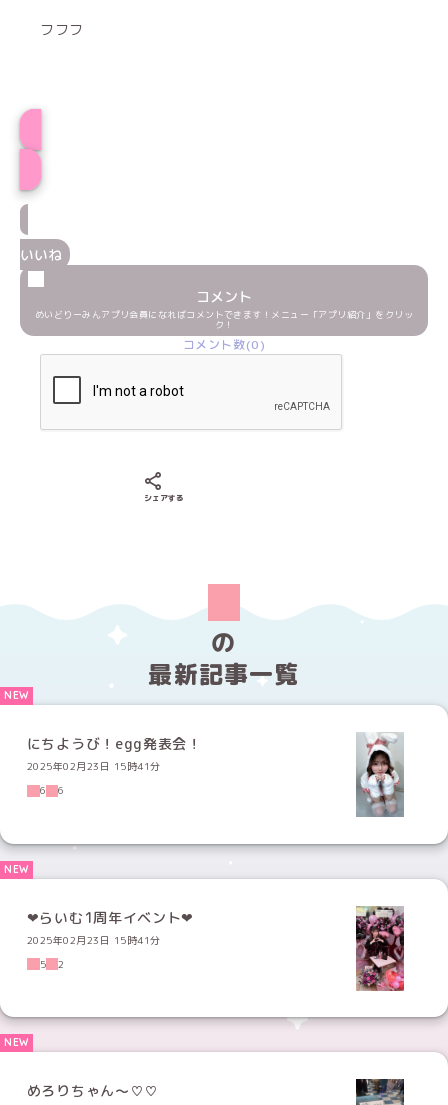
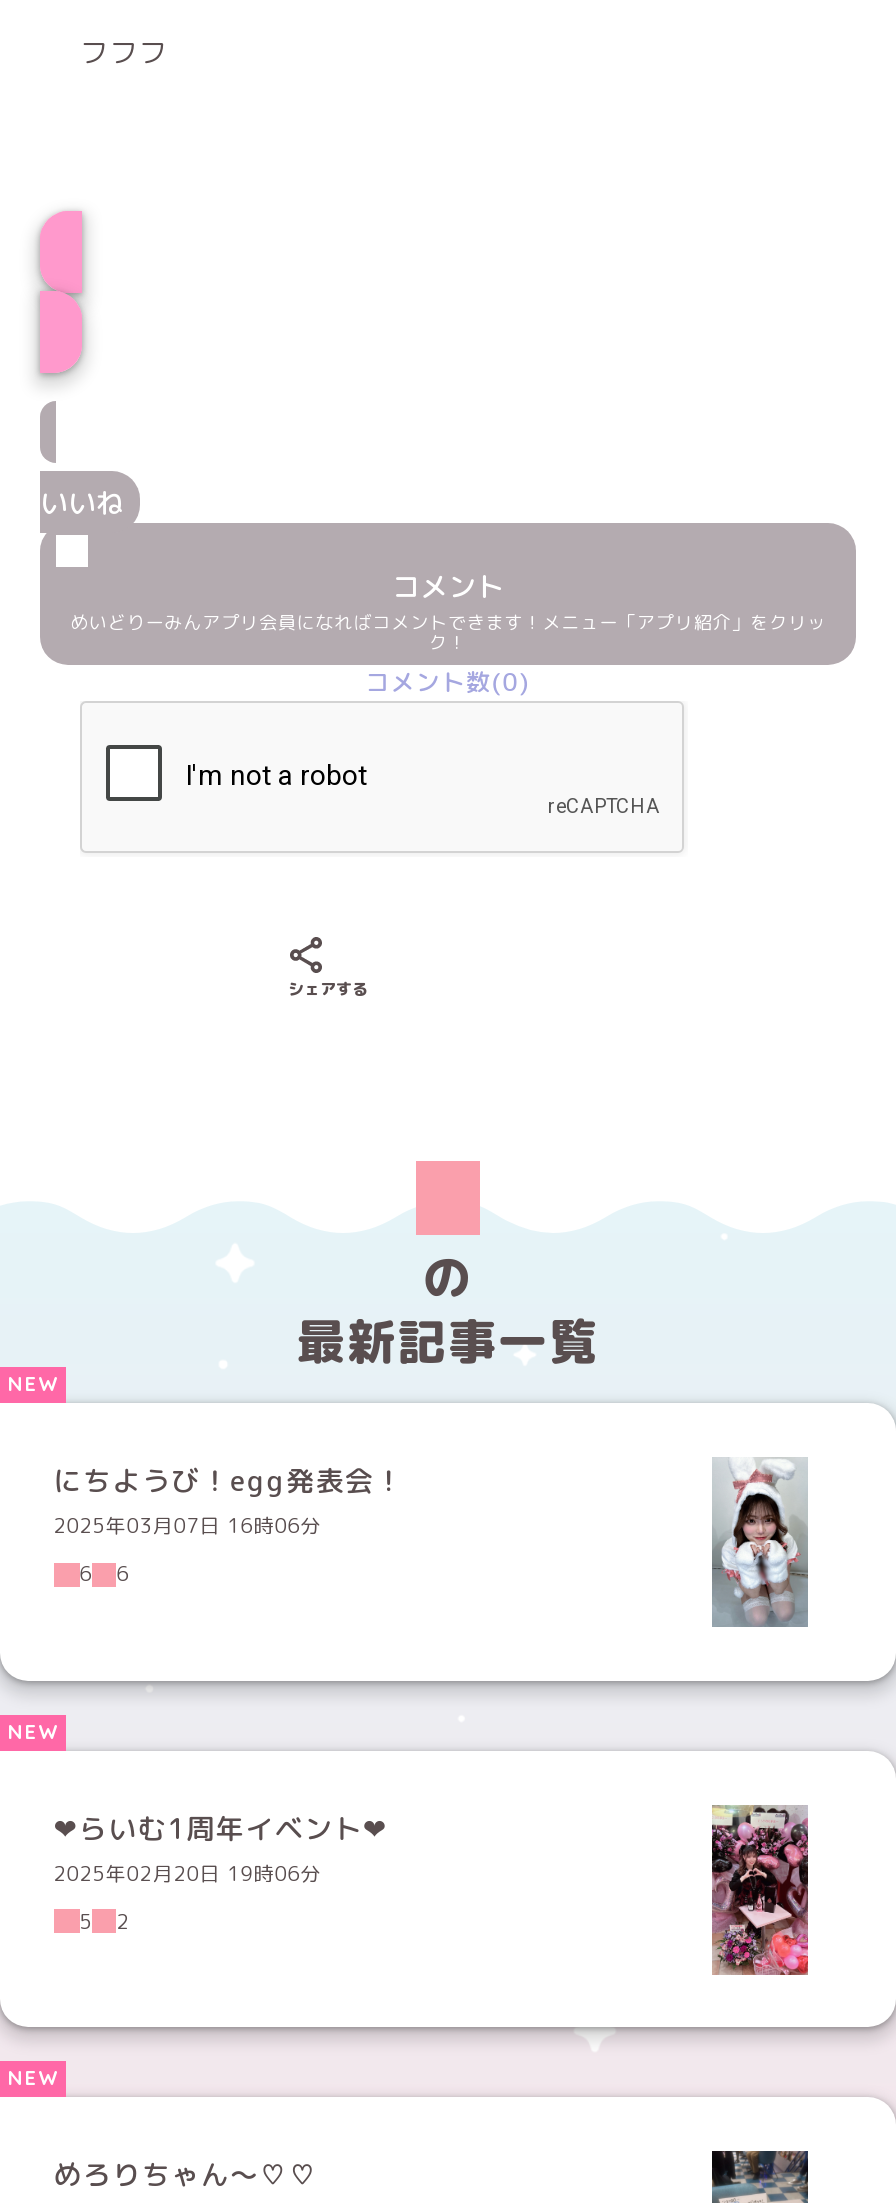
[27,759,161,773] 2025年02月23日 15時41分 -> [53,1511,321,1539] 2025年03月07日 16時06分
[27,933,161,947] 2025年02月23日 15時41分 -> [53,1858,321,1886] 2025年02月20日 19時06分

